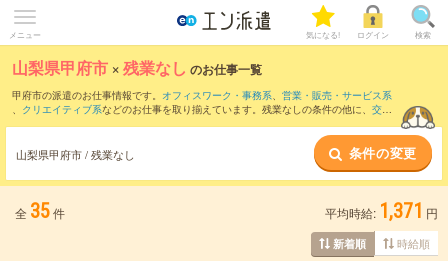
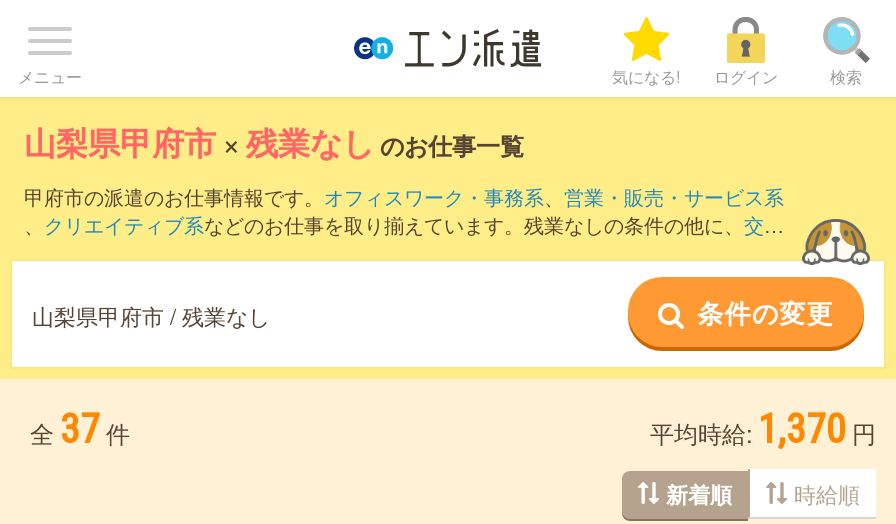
[15,199,65,223] 全 35 件 -> [30,405,130,453] 全 37 件
[325,199,438,223] 平均時給: 1,371 円 -> [650,405,876,453] 平均時給: 1,370 円

